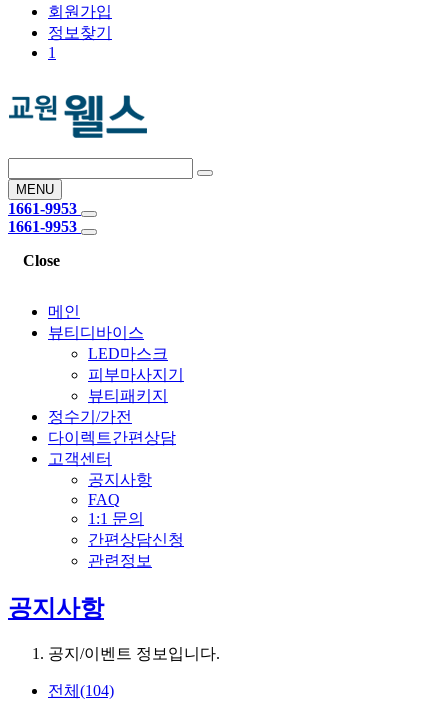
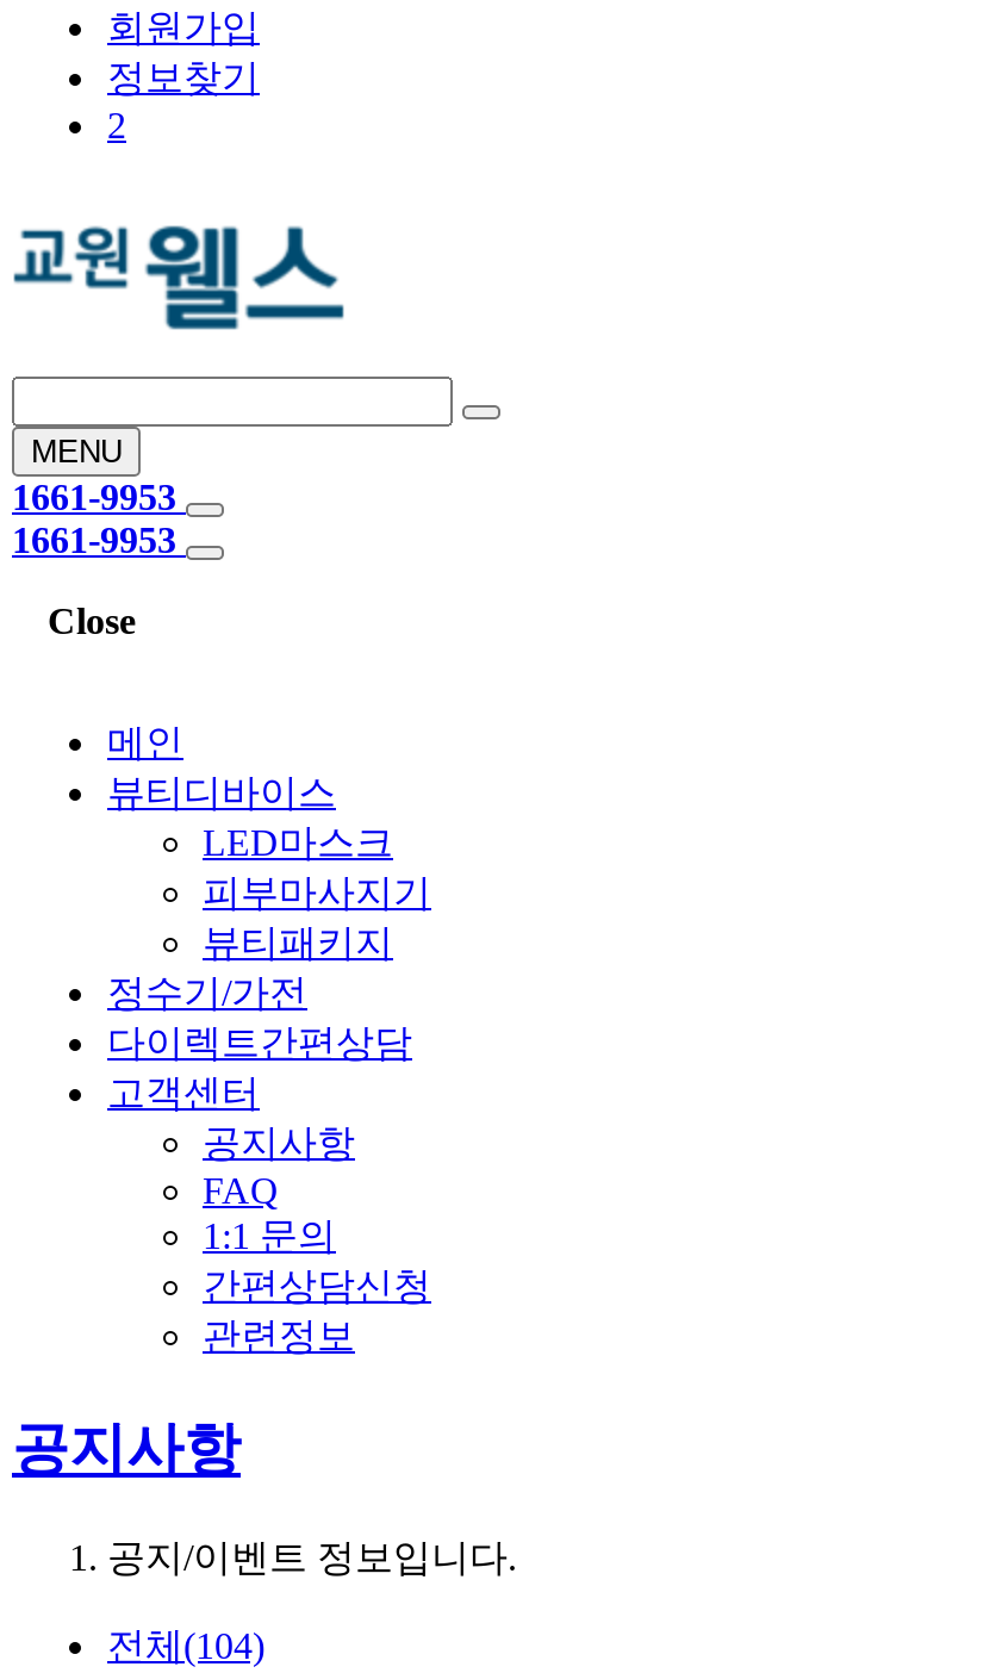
[48,44,56,61] 1 -> [107,106,126,146] 2

